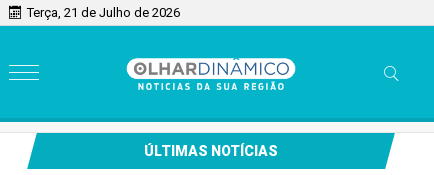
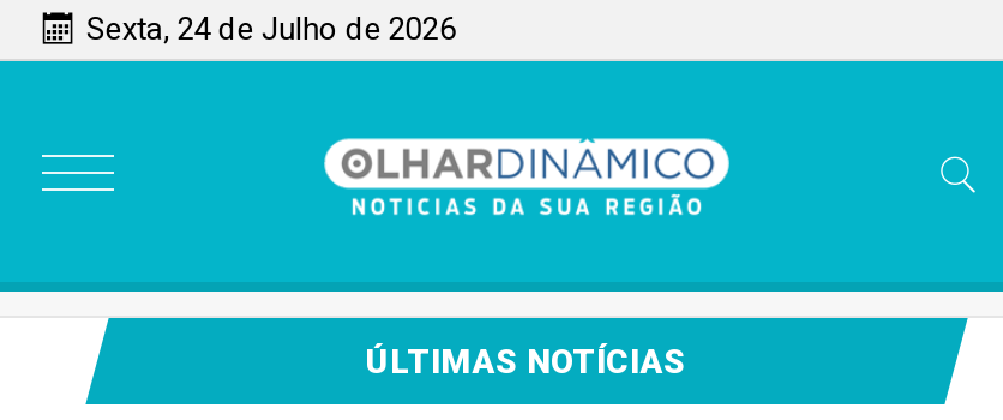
[27,5,180,20] Terça, 21 de Julho de 2026 -> [86,11,456,47] Sexta, 24 de Julho de 2026

